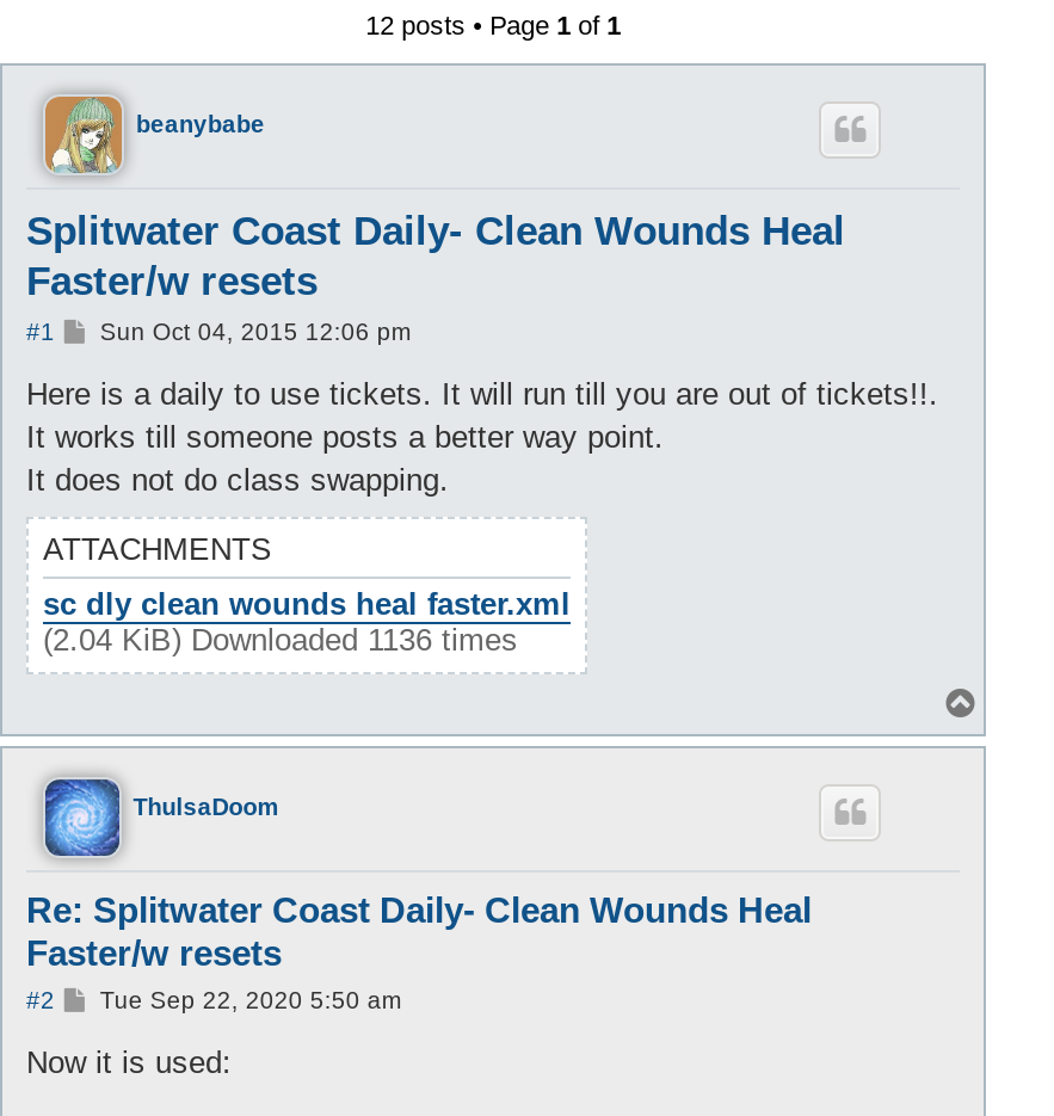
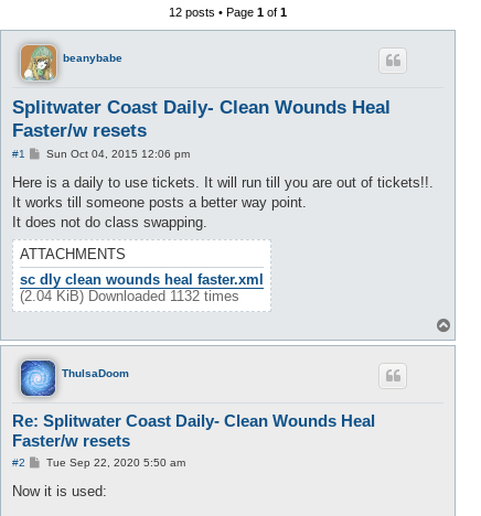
[43,622,518,658] (2.04 KiB) Downloaded 1136 times -> [20,288,239,304] (2.04 KiB) Downloaded 1132 times

